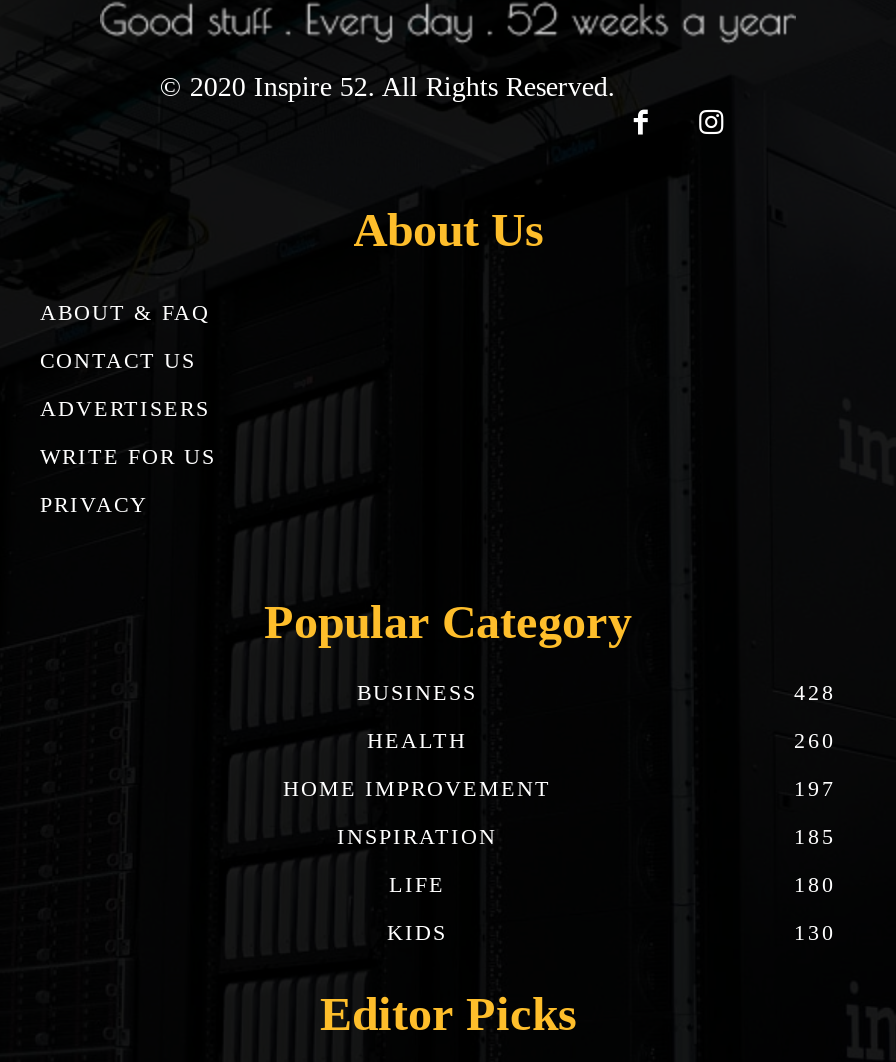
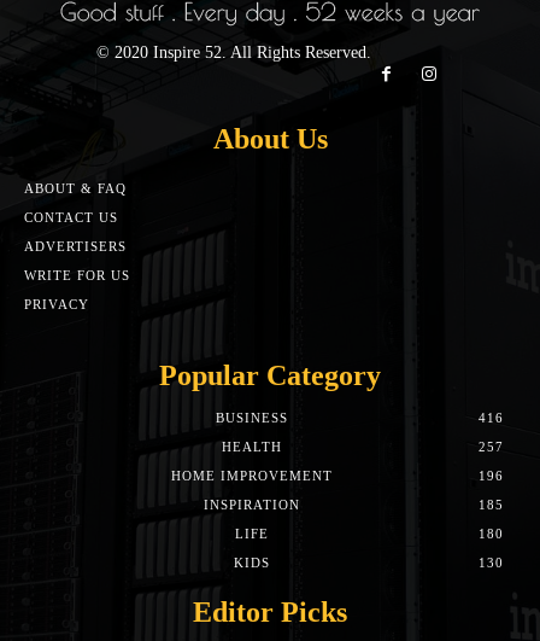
[794,680,836,704] 428 -> [479,410,504,425] 416
[794,728,836,752] 260 -> [479,439,504,454] 257
[794,776,836,800] 197 -> [479,468,504,483] 196

